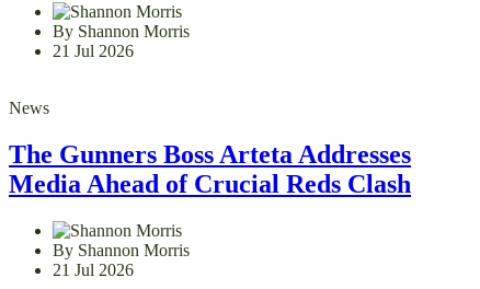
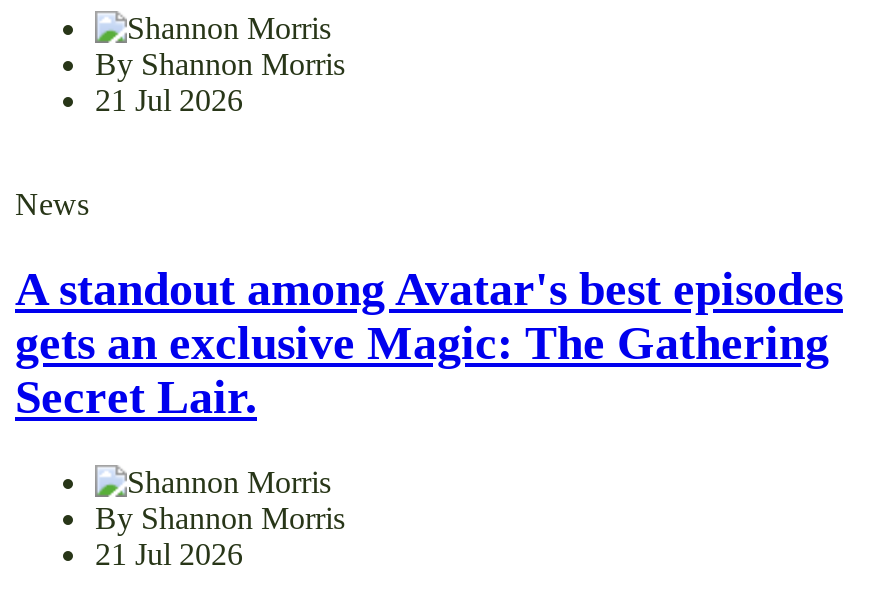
[9,140,411,198] The Gunners Boss Arteta Addresses | Media Ahead of Crucial Reds Clash -> [15,262,843,422] A standout among Avatar's best episodes | gets an exclusive Magic: The Gathering | Secret Lair.

